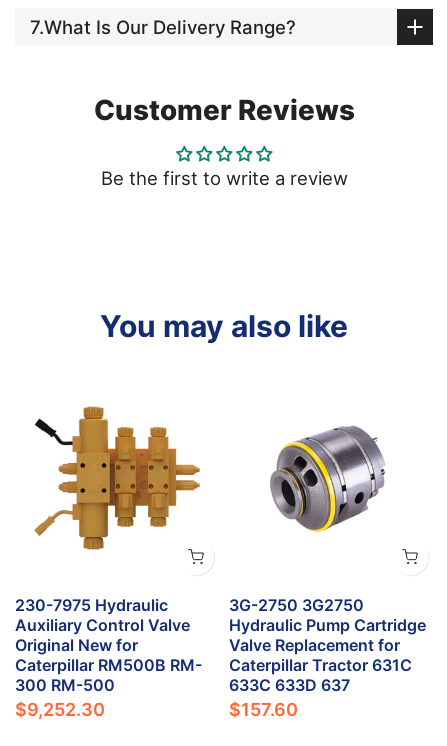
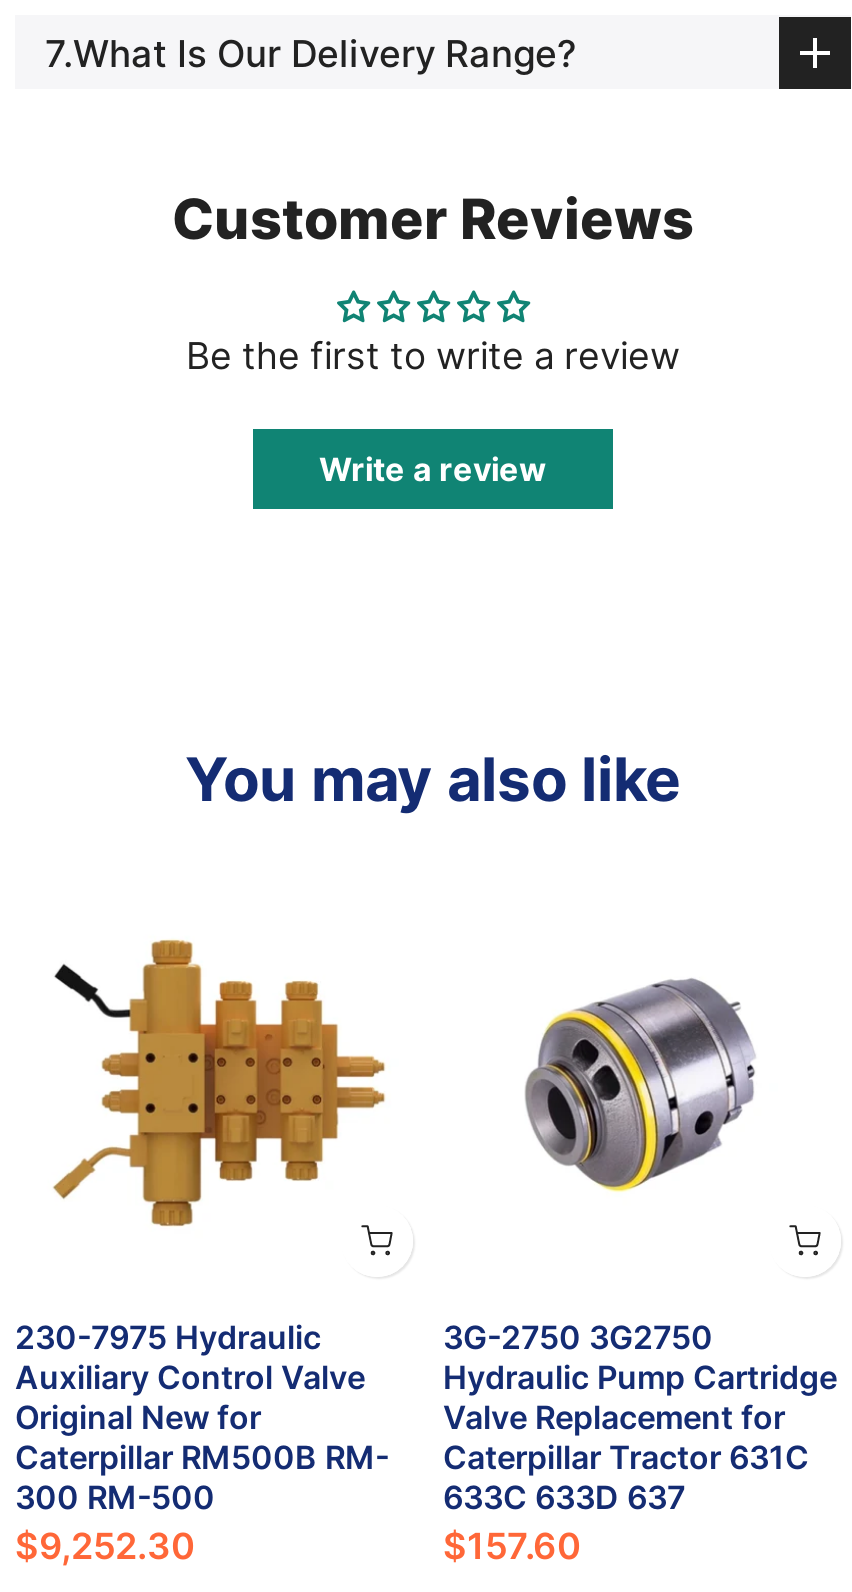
none -> [319,449,547,489] Write a review

